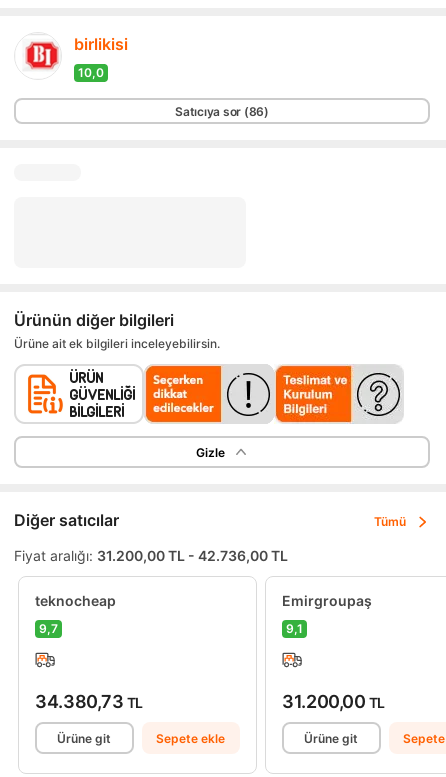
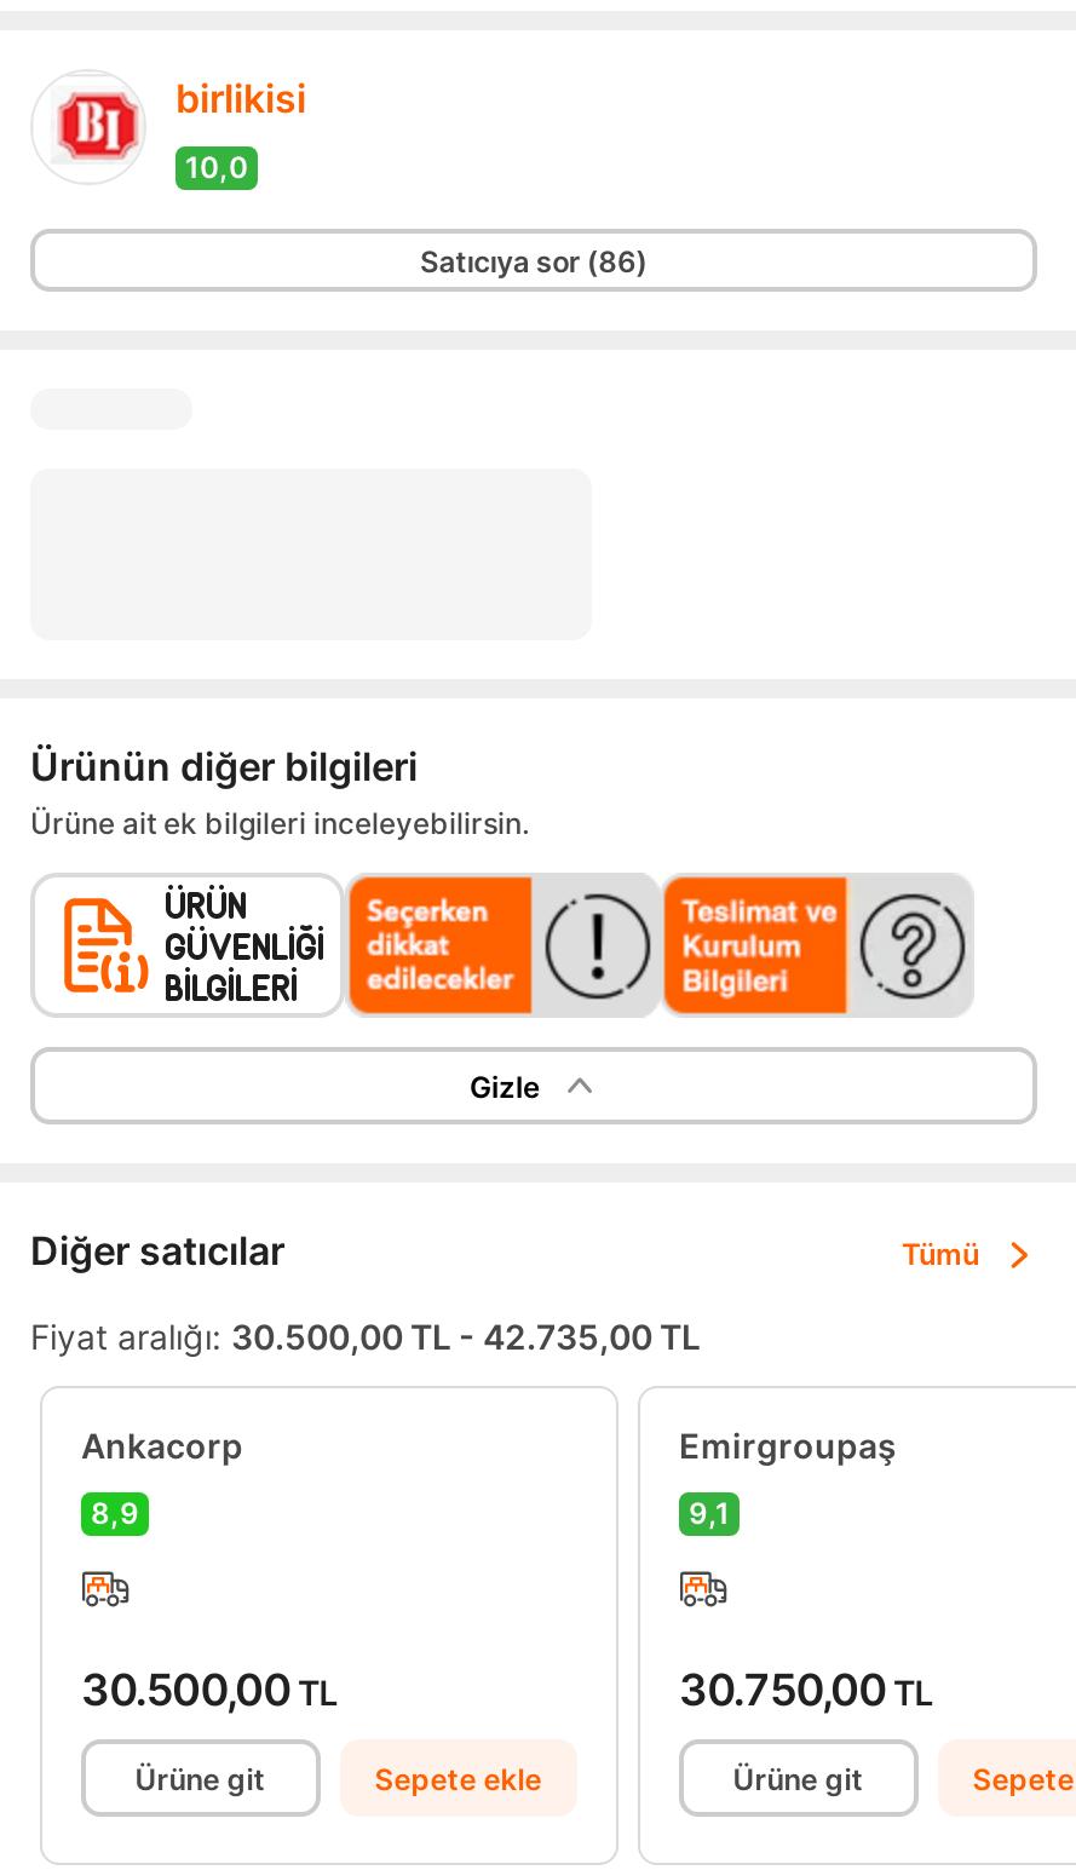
[14,547,288,564] Fiyat aralığı: 31.200,00 TL - 42.736,00 TL -> [30,1316,701,1357] Fiyat aralığı: 30.500,00 TL - 42.735,00 TL
[35,592,116,609] teknocheap -> [81,1425,243,1466] Ankacorp
[39,621,58,636] 9,7 -> [91,1495,139,1531] 8,9
[35,690,143,711] 34.380,73 TL -> [81,1663,338,1714] 30.500,00 TL
[282,690,385,711] 31.200,00 TL -> [679,1663,933,1714] 30.750,00 TL

